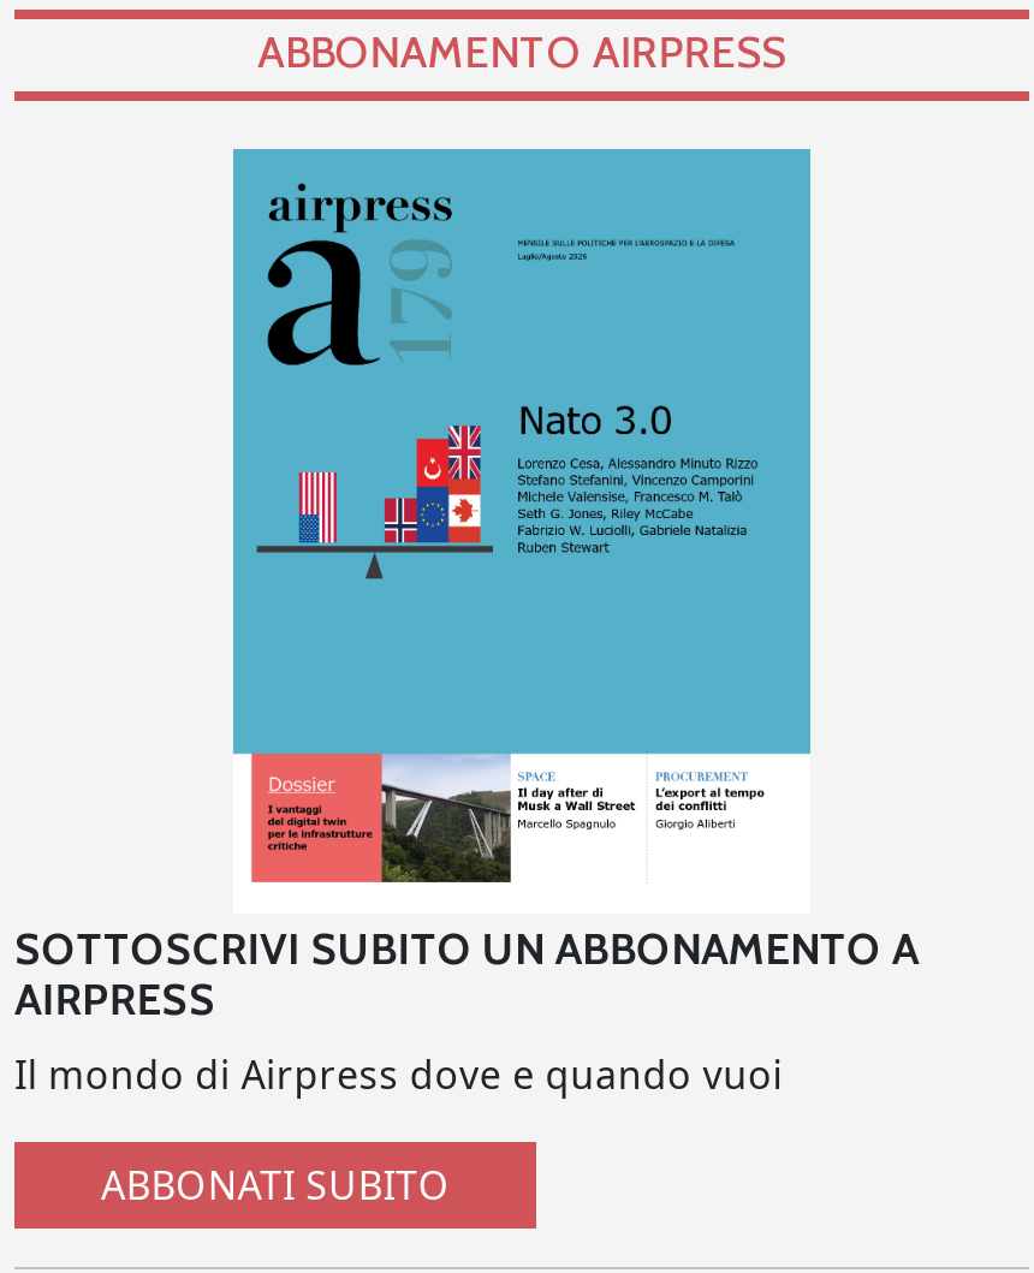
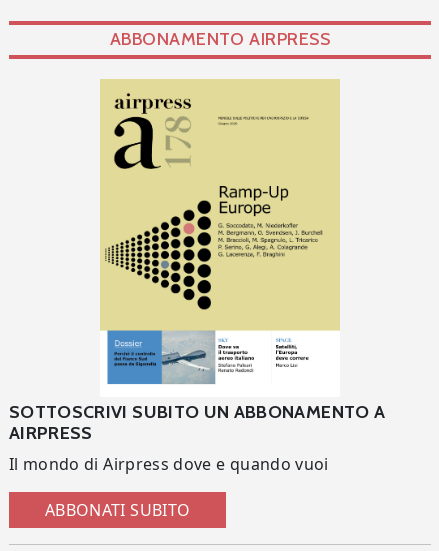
[231,147,813,885] [image] -> [100,79,340,385] [image]

